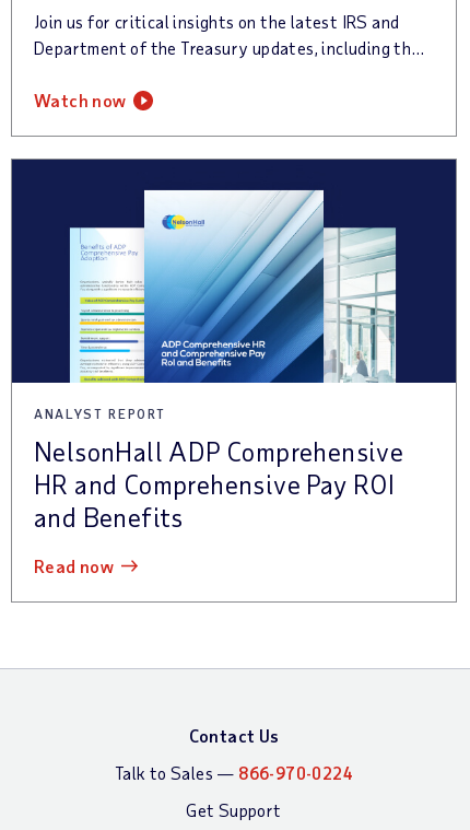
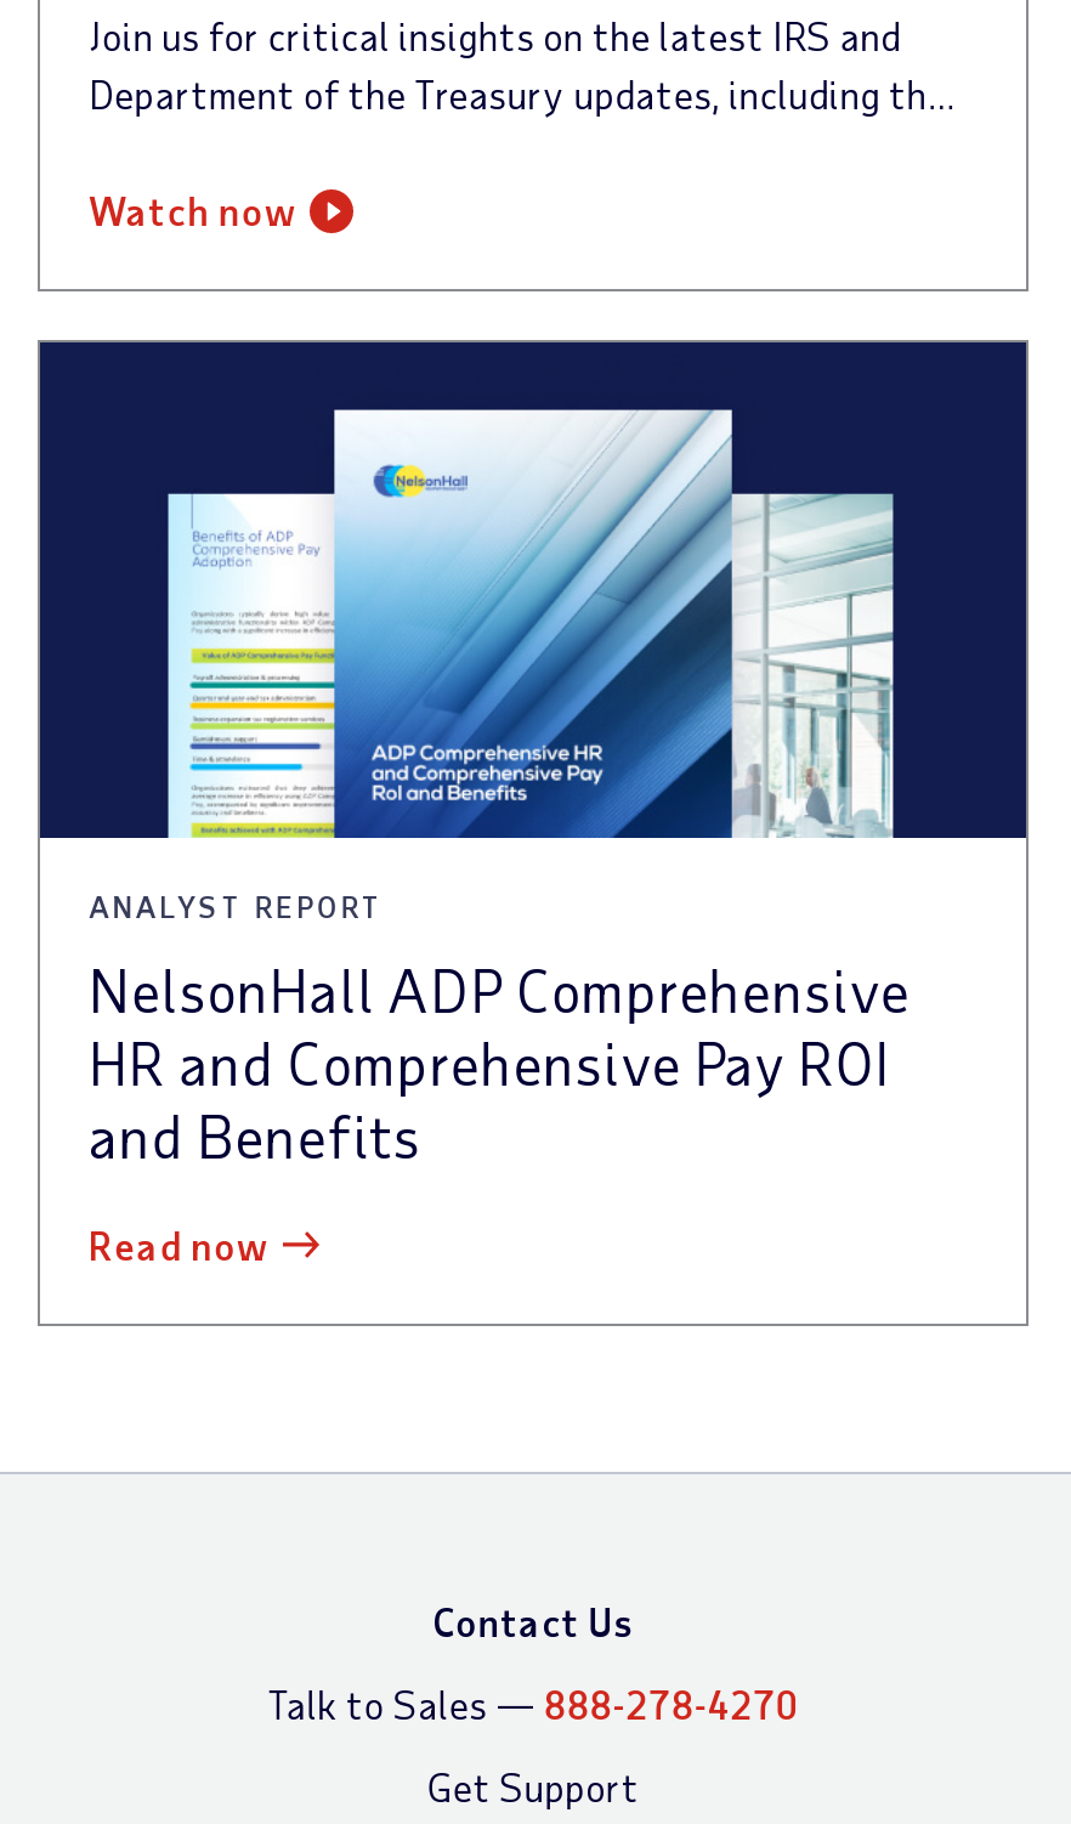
[115,762,353,783] Talk to Sales — 866-970-0224 -> [268,1680,798,1726] Talk to Sales — 888-278-4270

